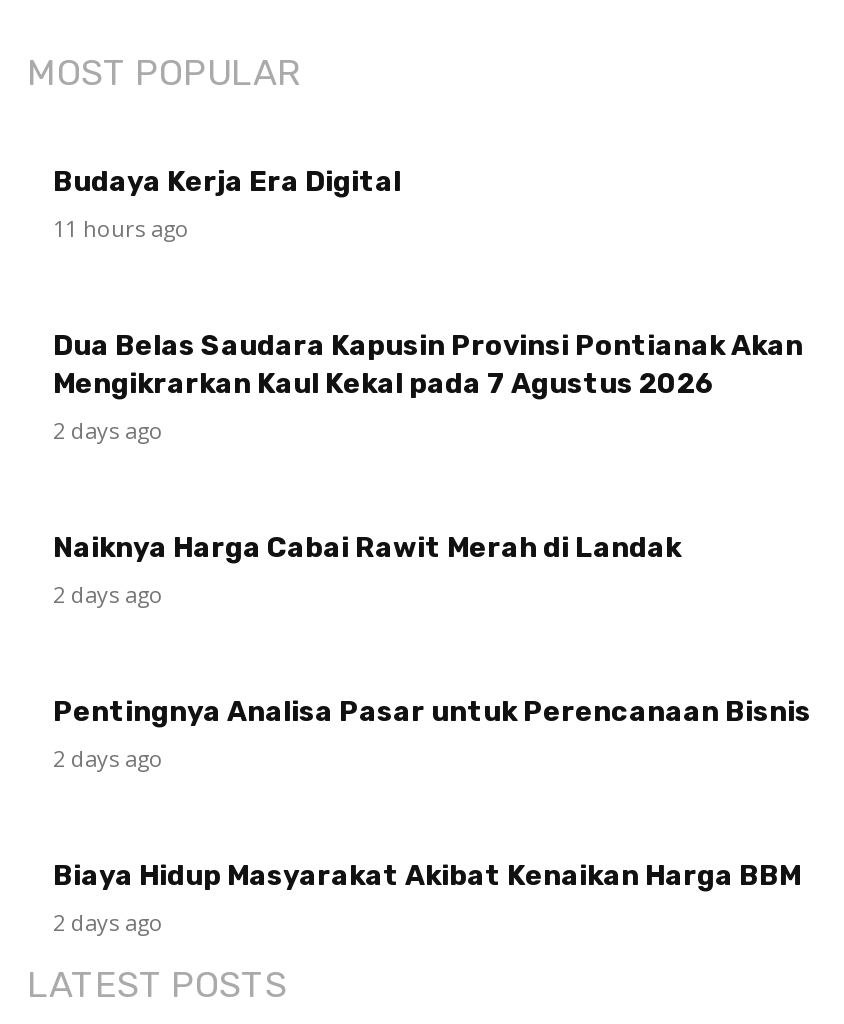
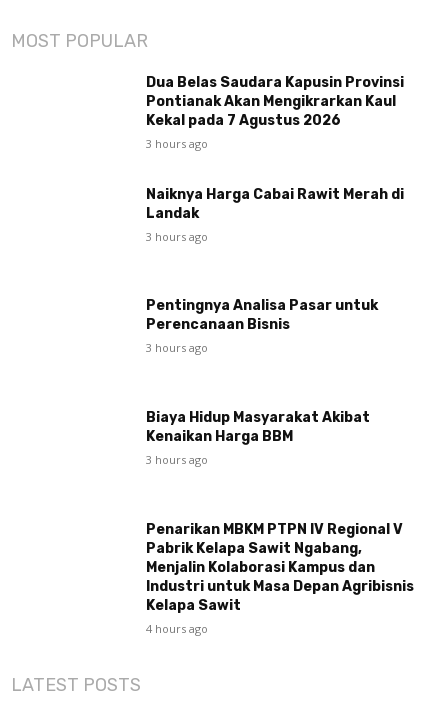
[53,165,401,243] Budaya Kerja Era Digital | 11 hours ago -> [146,74,404,151] Dua Belas Saudara Kapusin Provinsi | Pontianak Akan Mengikrarkan Kaul | Kekal pada 7 Agustus 2026 | 3 hours ago
[53,329,803,445] Dua Belas Saudara Kapusin Provinsi Pontianak Akan | Mengikrarkan Kaul Kekal pada 7 Agustus 2026 | 2 days ago -> [146,186,404,244] Naiknya Harga Cabai Rawit Merah di | Landak | 3 hours ago
[53,531,681,609] Naiknya Harga Cabai Rawit Merah di Landak | 2 days ago -> [146,297,378,355] Pentingnya Analisa Pasar untuk | Perencanaan Bisnis | 3 hours ago
[53,695,811,773] Pentingnya Analisa Pasar untuk Perencanaan Bisnis | 2 days ago -> [146,409,370,467] Biaya Hidup Masyarakat Akibat | Kenaikan Harga BBM | 3 hours ago
[53,859,801,937] Biaya Hidup Masyarakat Akibat Kenaikan Harga BBM | 2 days ago -> [146,521,414,636] Penarikan MBKM PTPN IV Regional V | Pabrik Kelapa Sawit Ngabang, | Menjalin Kolaborasi Kampus dan | Industri untuk Masa Depan Agribisnis | Kelapa Sawit | 4 hours ago

